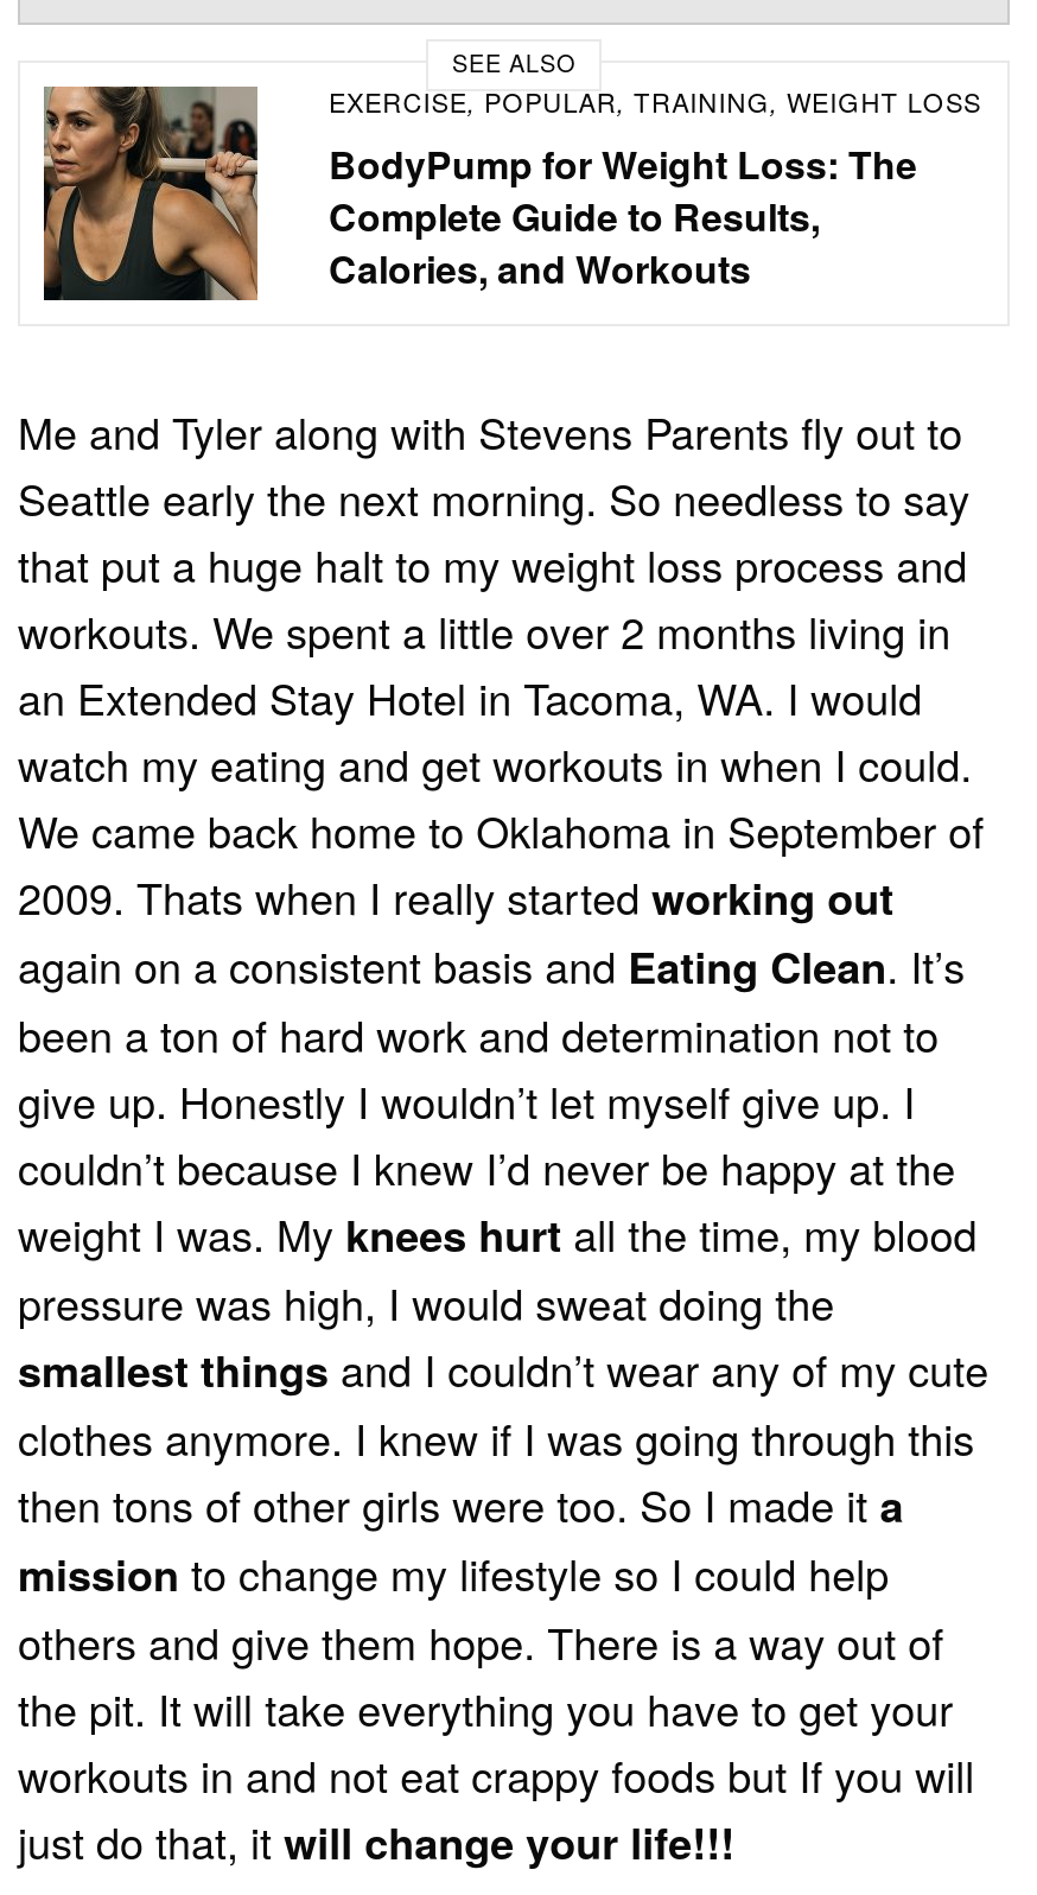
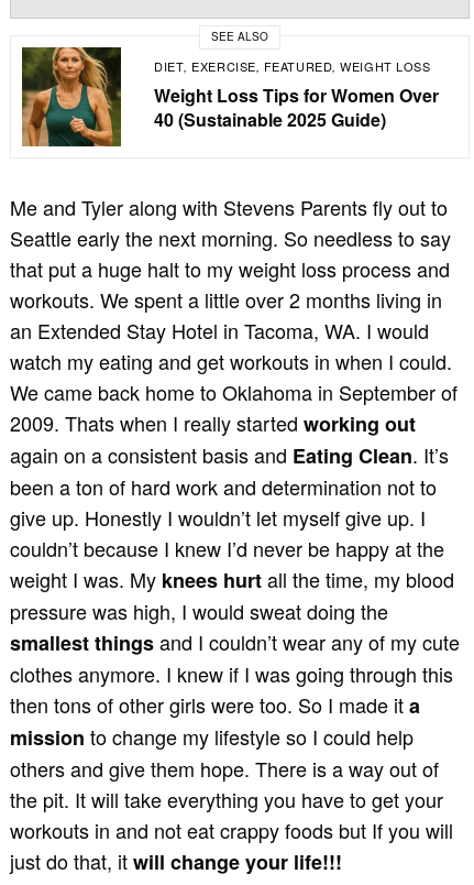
[42,82,981,303] [image] | EXERCISE, POPULAR, TRAINING, WEIGHT LOSS | BodyPump for Weight Loss: The | Complete Guide to Results, | Calories, and Workouts -> [21,46,439,147] [image] | DIET, EXERCISE, FEATURED, WEIGHT LOSS | Weight Loss Tips for Women Over | 40 (Sustainable 2025 Guide)

